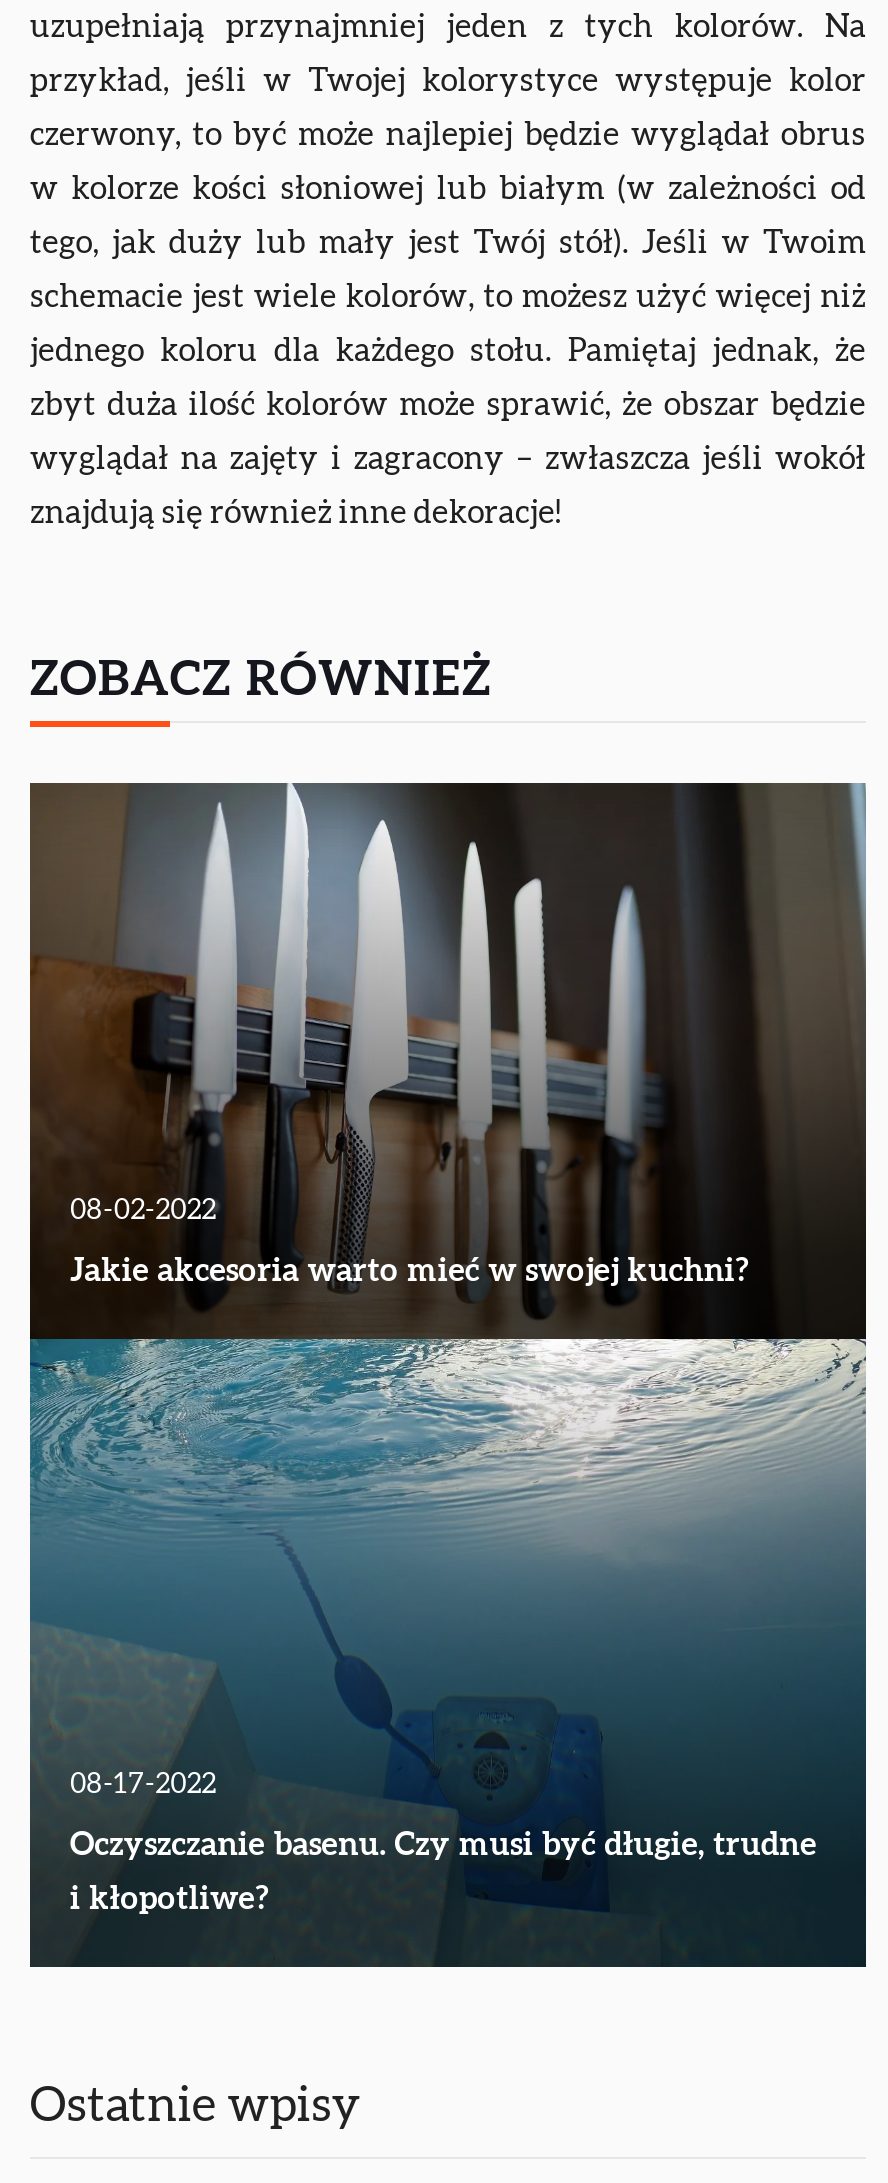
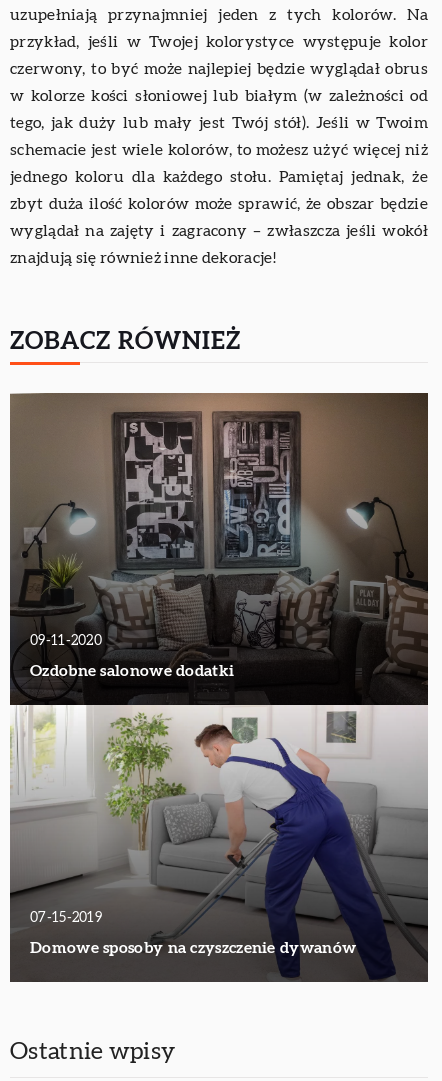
[28,781,866,1967] [image] | 08-02-2022 | Jakie akcesoria warto mieć w swojej kuchni? -> [9,392,429,982] [image] | 09-11-2020 | Ozdobne salonowe dodatki
[70,1770,817,1914] 08-17-2022 | Oczyszczanie basenu. Czy musi być długie, trudne | i kłopotliwe? -> [30,911,356,956] 07-15-2019 | Domowe sposoby na czyszczenie dywanów

